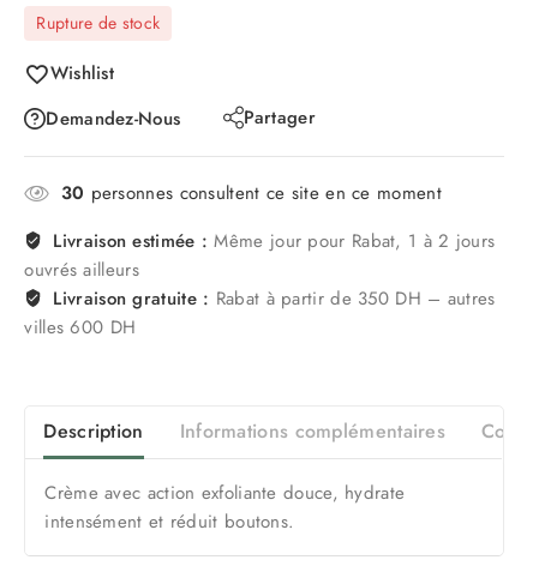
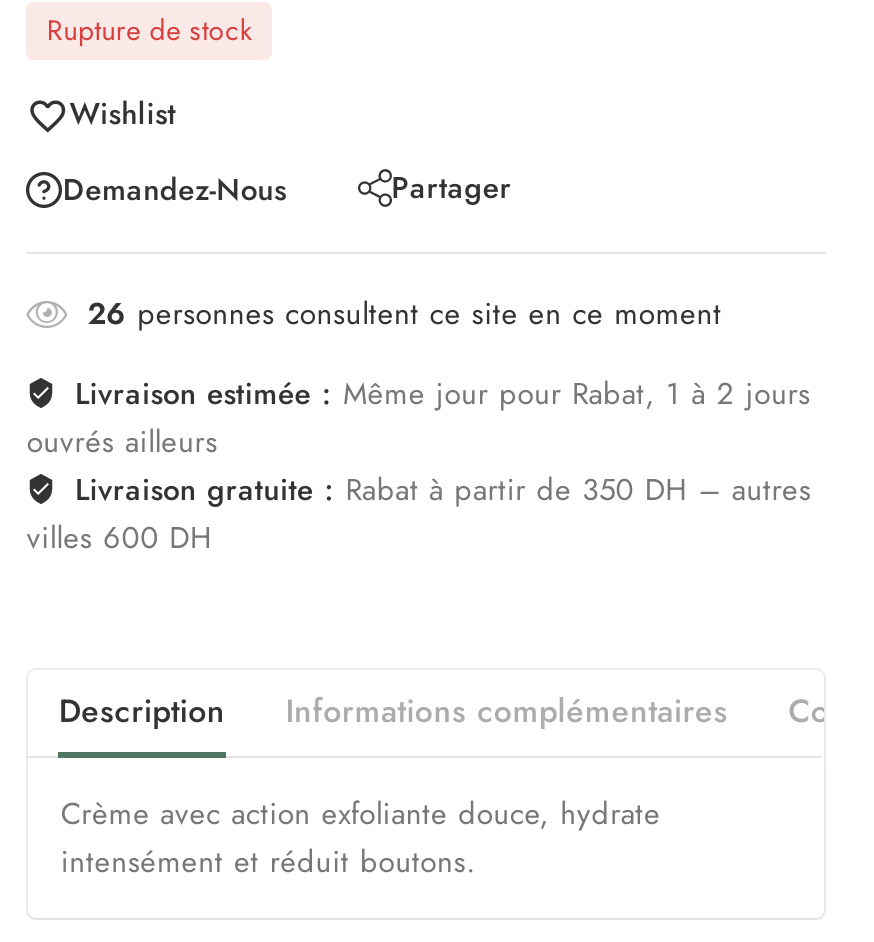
[61,180,442,206] 30 personnes consultent ce site en ce moment -> [87,292,722,336] 26 personnes consultent ce site en ce moment

